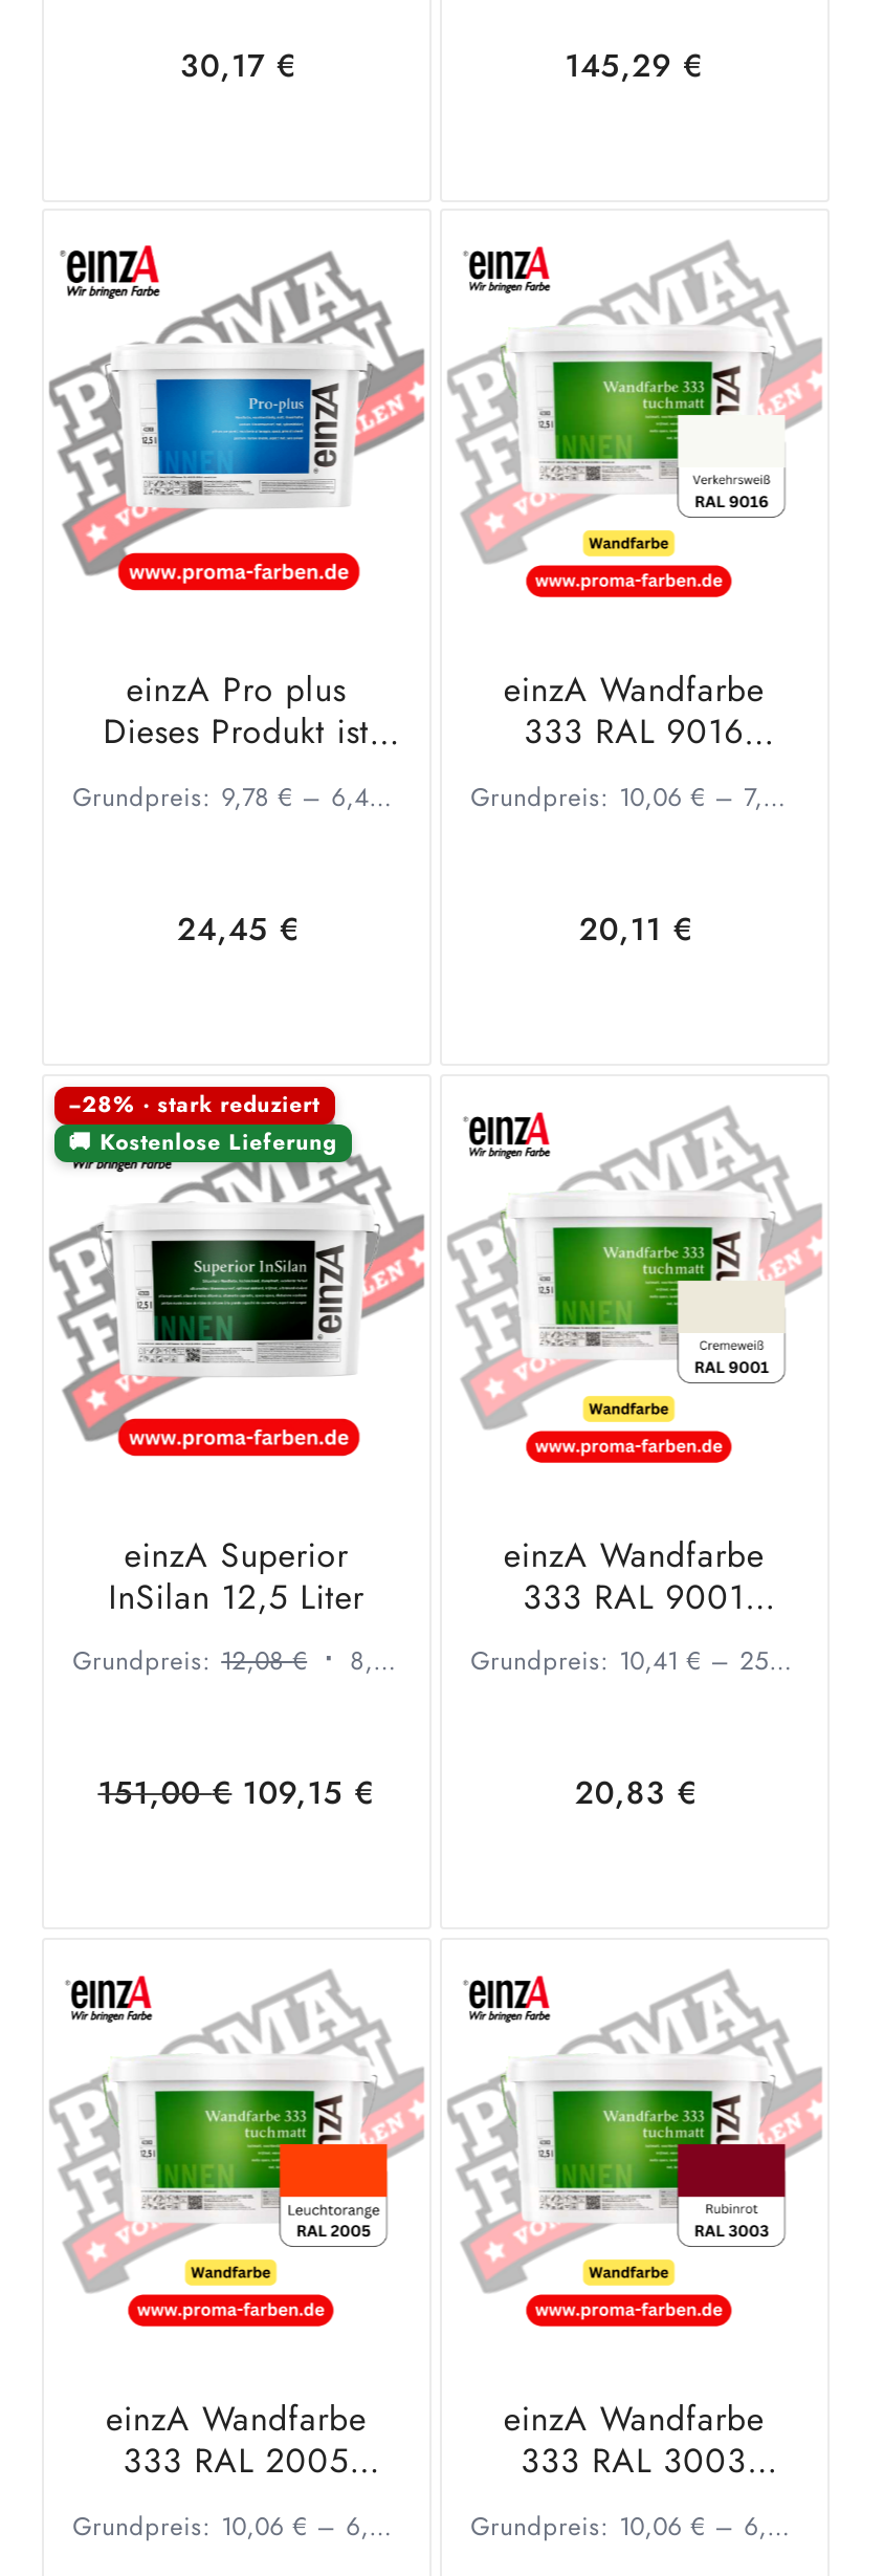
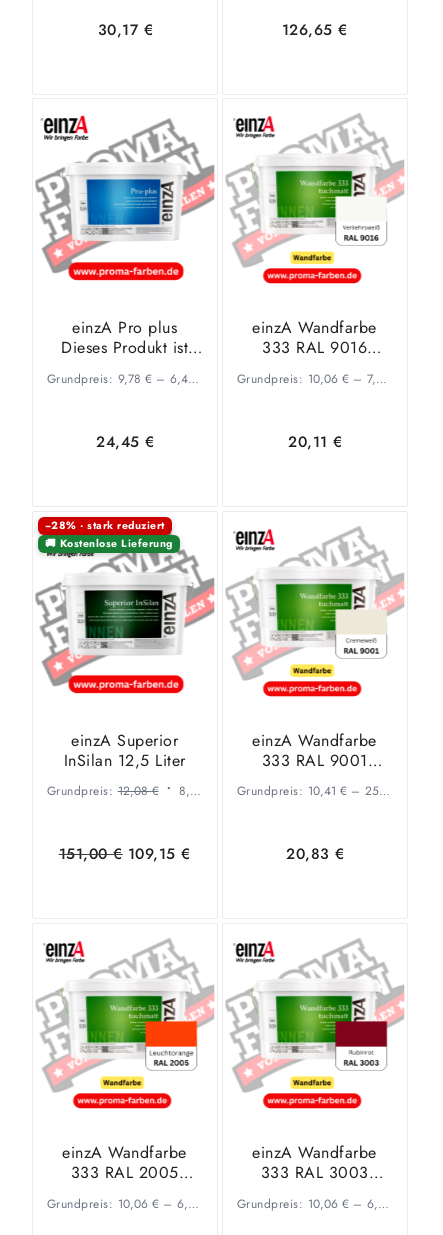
[565,42,703,88] 145,29 € -> [282,19,348,41] 126,65 €

